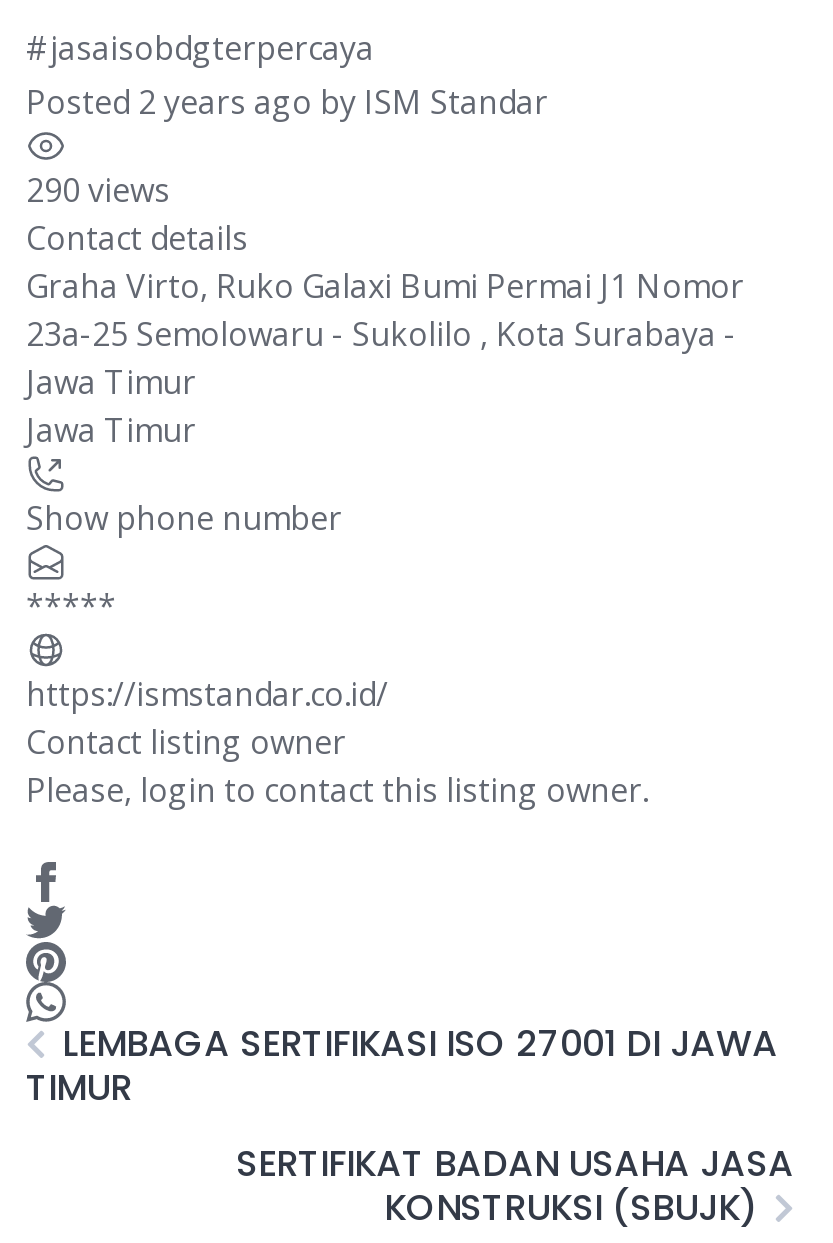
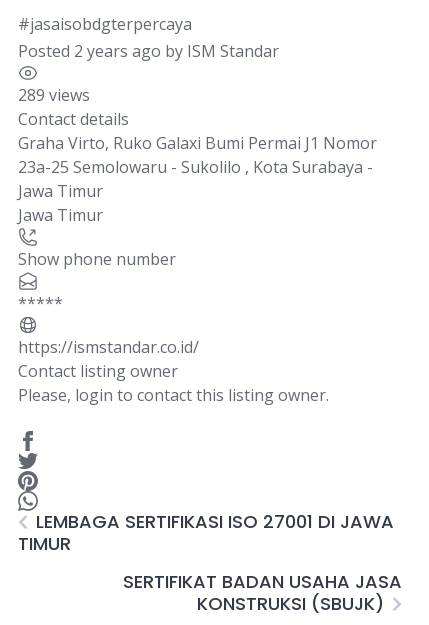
[26,168,170,212] 290 views -> [18,84,90,106] 289 views

